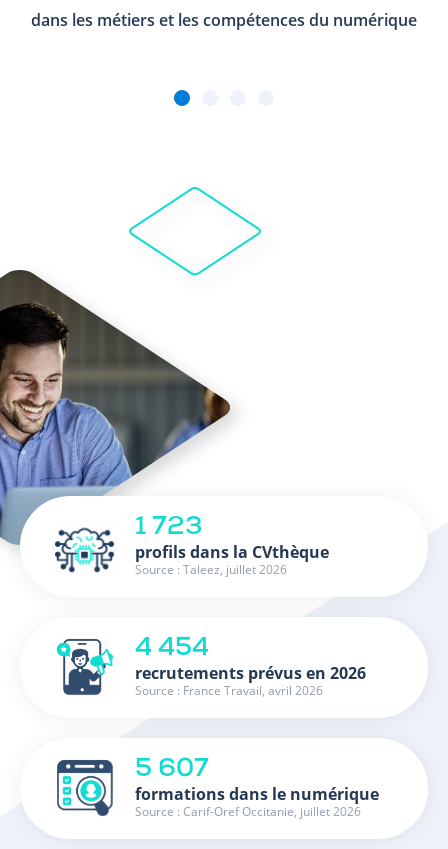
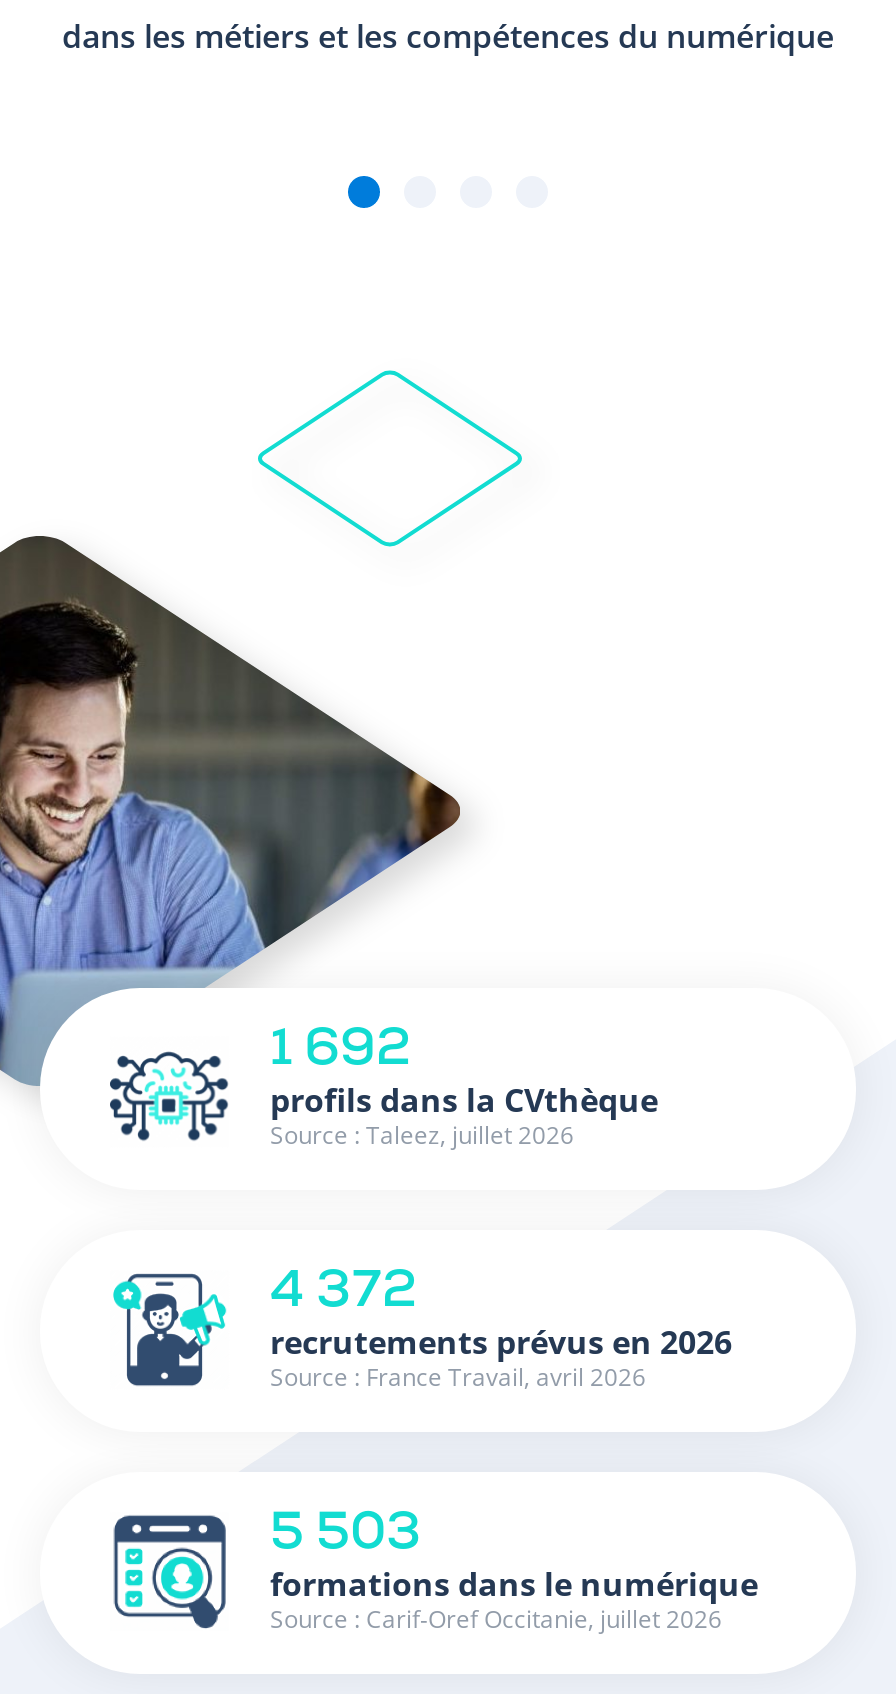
[135,516,203,542] 1 723 -> [270,1028,412,1080] 1 692
[135,637,209,663] 4 454 -> [270,1270,418,1322] 4 372
[135,758,209,784] 5 607 -> [270,1512,422,1564] 5 503

